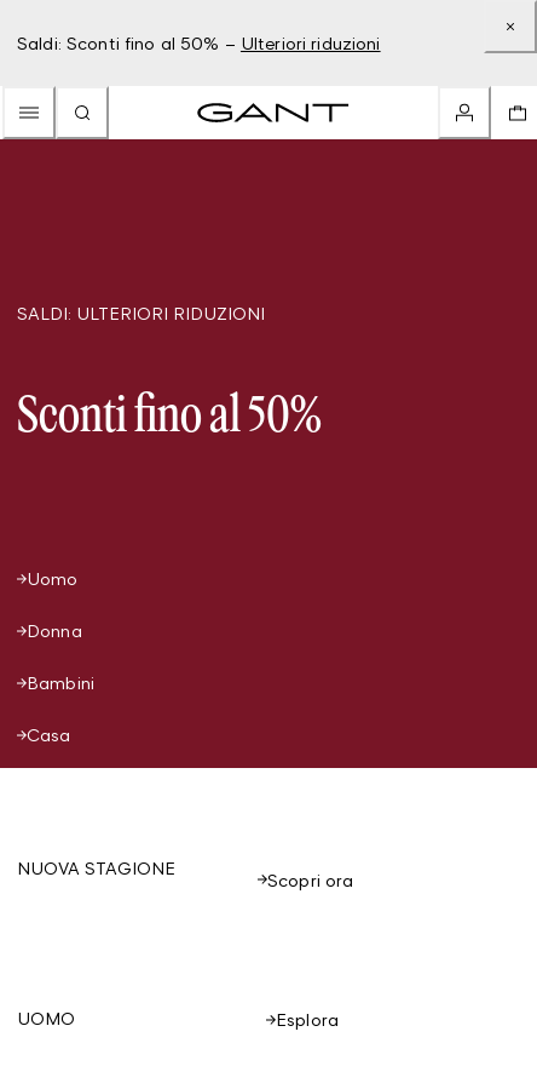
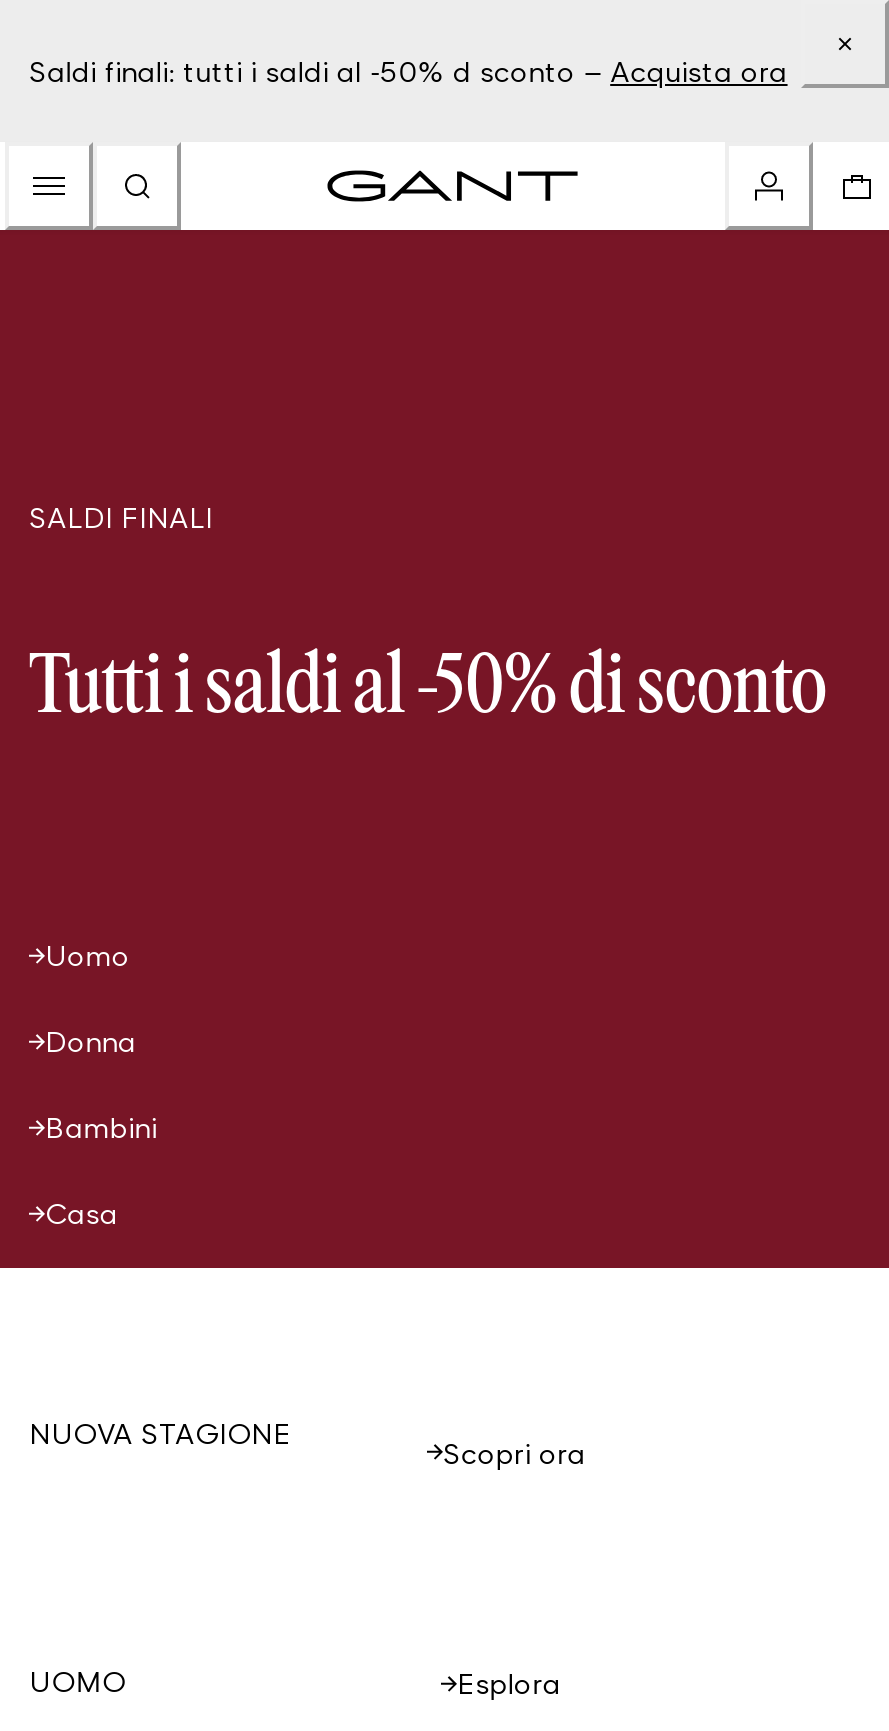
[17,33,380,53] Saldi: Sconti fino al 50% – Ulteriori riduzioni -> [29,54,788,88] Saldi finali: tutti i saldi al -50% d sconto – Acquista ora
[17,303,265,323] SALDI: ULTERIORI RIDUZIONI -> [29,500,213,534] SALDI FINALI
[17,392,322,442] Sconti fino al 50% -> [29,648,827,730] Tutti i saldi al -50% di sconto

